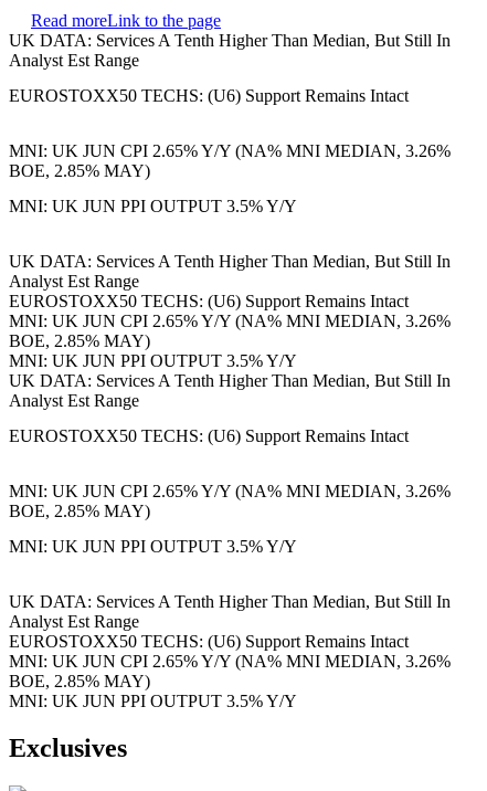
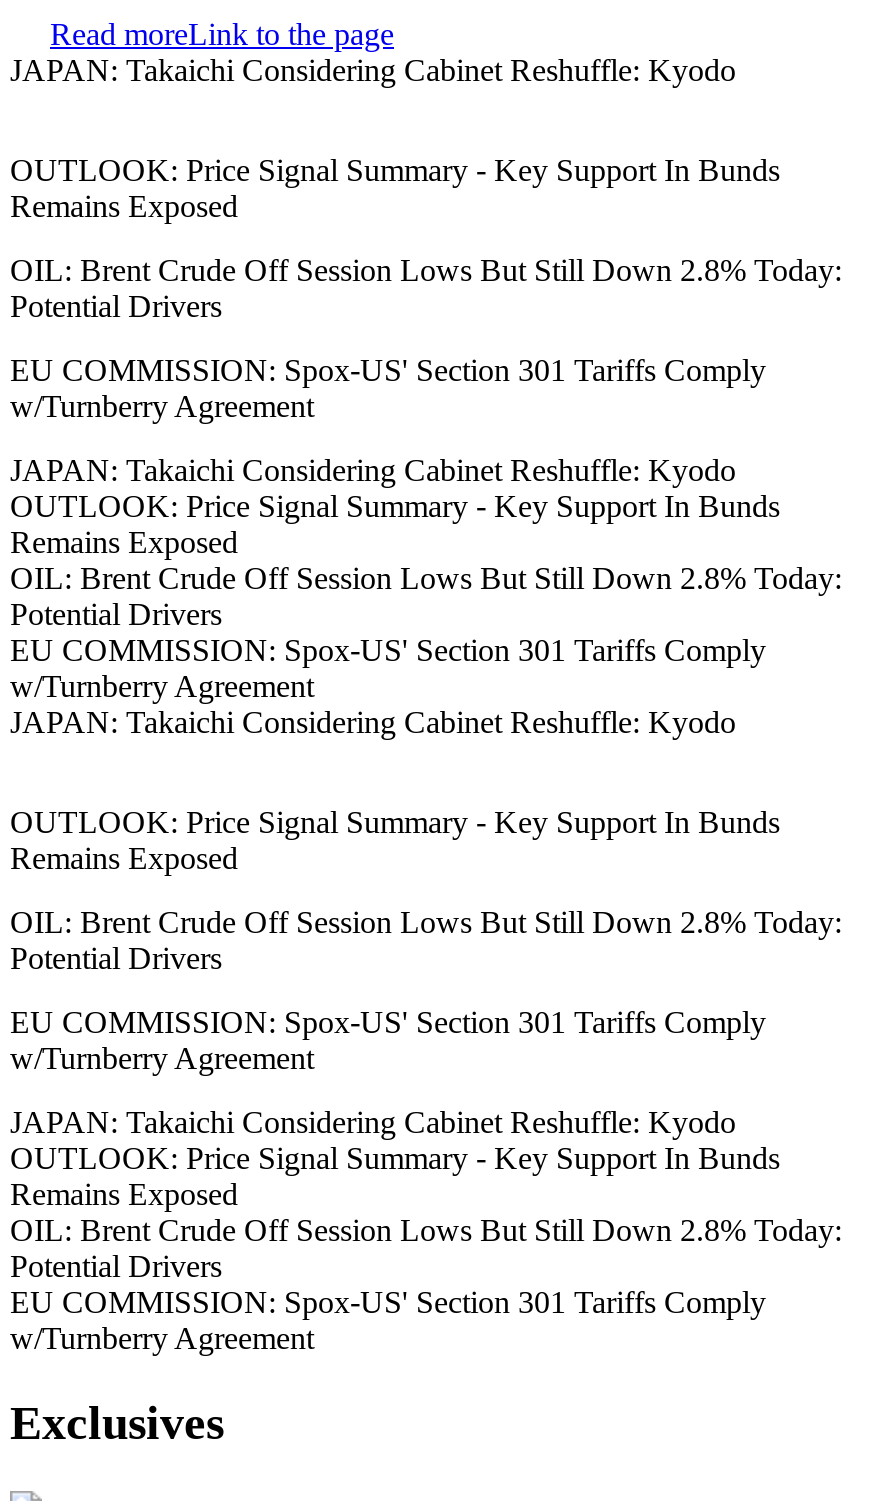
[9,31,451,70] UK DATA: Services A Tenth Higher Than Median, But Still In | Analyst Est Range -> [10,53,736,87] JAPAN: Takaichi Considering Cabinet Reshuffle: Kyodo
[9,86,409,105] EUROSTOXX50 TECHS: (U6) Support Remains Intact -> [10,153,780,223] OUTLOOK: Price Signal Summary - Key Support In Bunds | Remains Exposed
[9,142,451,180] MNI: UK JUN CPI 2.65% Y/Y (NA% MNI MEDIAN, 3.26% | BOE, 2.85% MAY) -> [10,253,842,323] OIL: Brent Crude Off Session Lows But Still Down 2.8% Today: | Potential Drivers
[9,197,297,216] MNI: UK JUN PPI OUTPUT 3.5% Y/Y -> [10,353,766,423] EU COMMISSION: Spox-US' Section 301 Tariffs Comply | w/Turnberry Agreement
[9,252,451,410] UK DATA: Services A Tenth Higher Than Median, But Still In | Analyst Est Range | EUROSTOXX50 TECHS: (U6) Support Remains Intact | MNI: UK JUN CPI 2.65% Y/Y (NA% MNI MEDIAN, 3.26% | BOE, 2.85% MAY) | MNI: UK JUN PPI OUTPUT 3.5% Y/Y | UK DATA: Services A Tenth Higher Than Median, But Still In | Analyst Est Range -> [10,453,842,739] JAPAN: Takaichi Considering Cabinet Reshuffle: Kyodo | OUTLOOK: Price Signal Summary - Key Support In Bunds | Remains Exposed | OIL: Brent Crude Off Session Lows But Still Down 2.8% Today: | Potential Drivers | EU COMMISSION: Spox-US' Section 301 Tariffs Comply | w/Turnberry Agreement | JAPAN: Takaichi Considering Cabinet Reshuffle: Kyodo
[9,427,409,445] EUROSTOXX50 TECHS: (U6) Support Remains Intact -> [10,805,780,875] OUTLOOK: Price Signal Summary - Key Support In Bunds | Remains Exposed
[9,482,451,521] MNI: UK JUN CPI 2.65% Y/Y (NA% MNI MEDIAN, 3.26% | BOE, 2.85% MAY) -> [10,905,842,975] OIL: Brent Crude Off Session Lows But Still Down 2.8% Today: | Potential Drivers
[9,537,297,556] MNI: UK JUN PPI OUTPUT 3.5% Y/Y -> [10,1005,766,1075] EU COMMISSION: Spox-US' Section 301 Tariffs Comply | w/Turnberry Agreement
[9,592,451,711] UK DATA: Services A Tenth Higher Than Median, But Still In | Analyst Est Range | EUROSTOXX50 TECHS: (U6) Support Remains Intact | MNI: UK JUN CPI 2.65% Y/Y (NA% MNI MEDIAN, 3.26% | BOE, 2.85% MAY) | MNI: UK JUN PPI OUTPUT 3.5% Y/Y -> [10,1105,842,1355] JAPAN: Takaichi Considering Cabinet Reshuffle: Kyodo | OUTLOOK: Price Signal Summary - Key Support In Bunds | Remains Exposed | OIL: Brent Crude Off Session Lows But Still Down 2.8% Today: | Potential Drivers | EU COMMISSION: Spox-US' Section 301 Tariffs Comply | w/Turnberry Agreement

